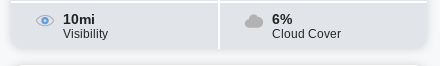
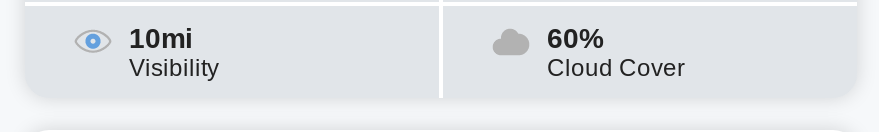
[272,11,292,27] 6% -> [547,22,603,54] 60%

